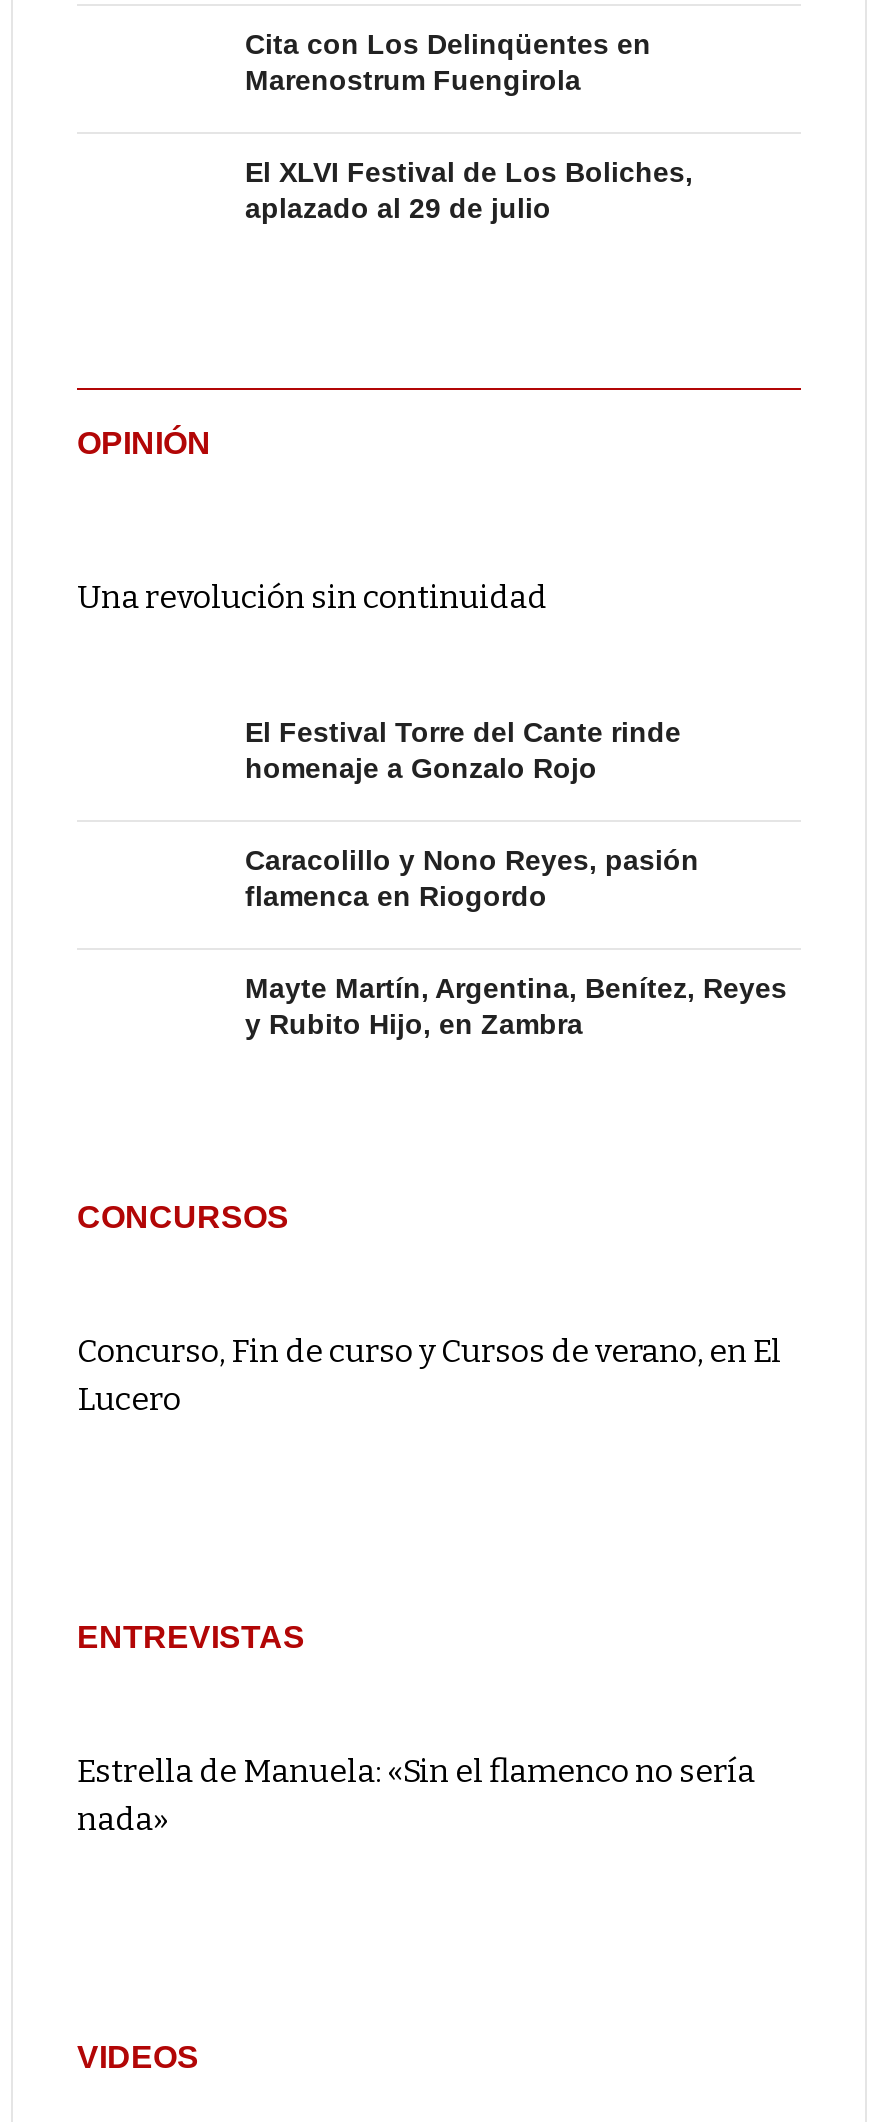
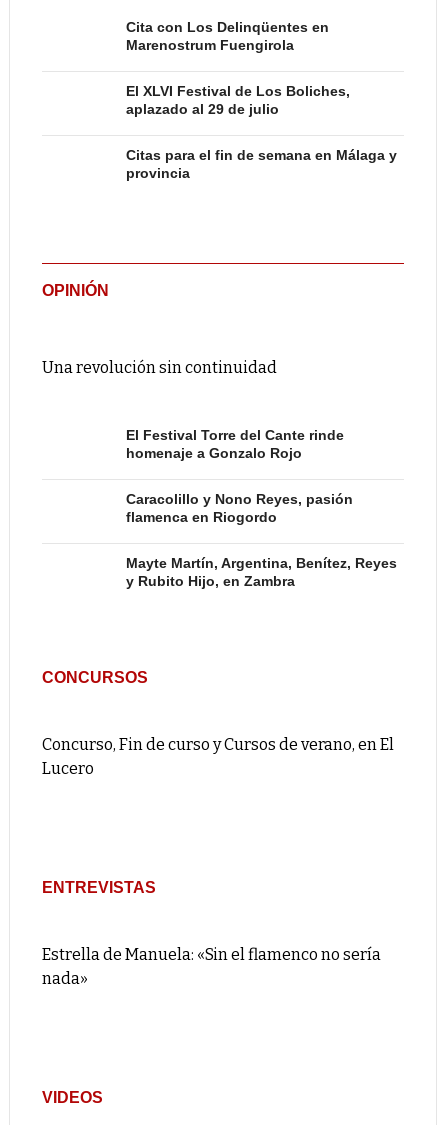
none -> [126,147,397,181] Citas para el fin de semana en Málaga y | provincia

